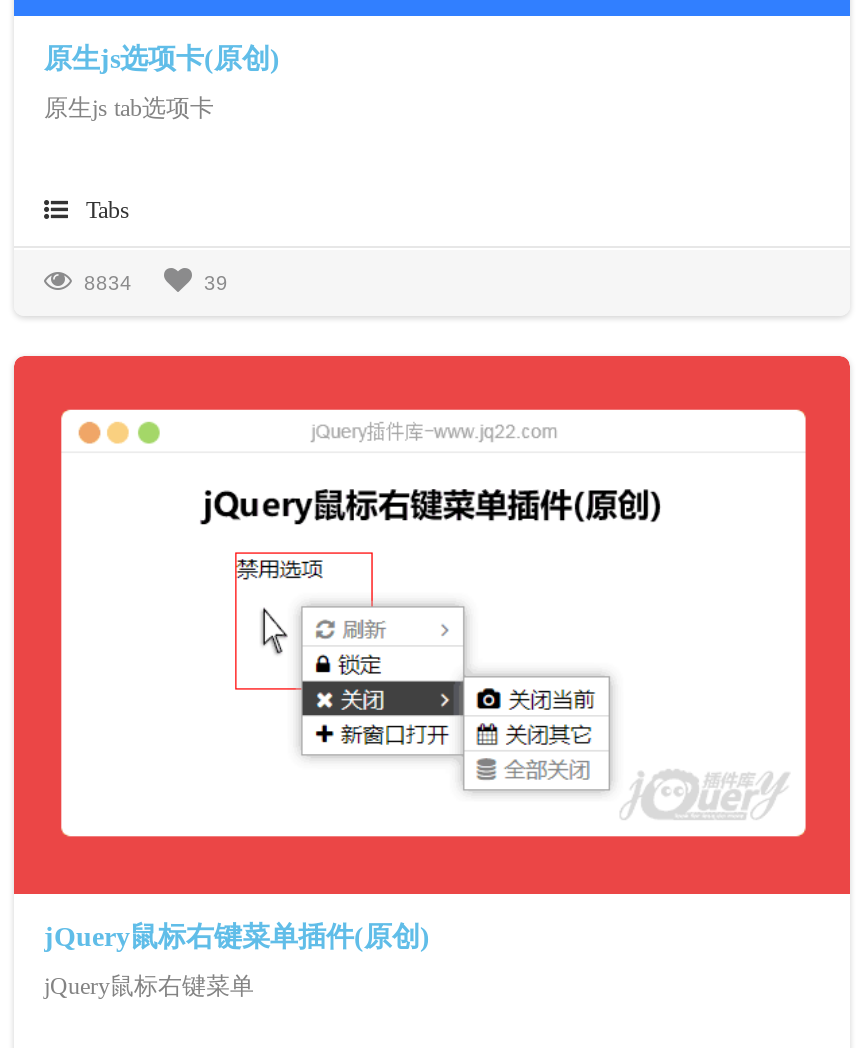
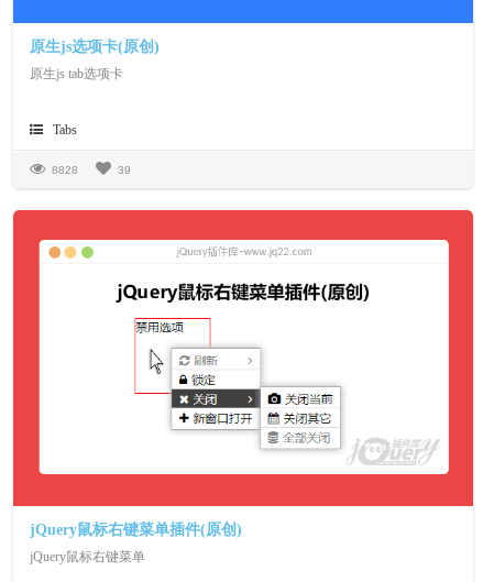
[72,271,132,293] 8834 -> [45,164,78,176] 8828

